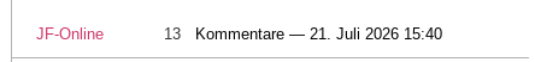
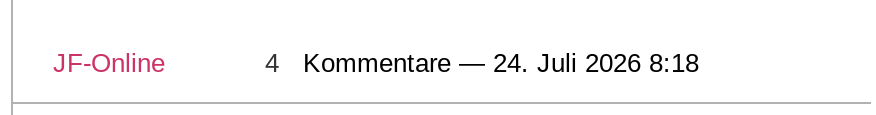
[159,25,442,43] 13 | Kommentare — 21. Juli 2026 15:40 -> [257,48,699,78] 4 | Kommentare — 24. Juli 2026 8:18

